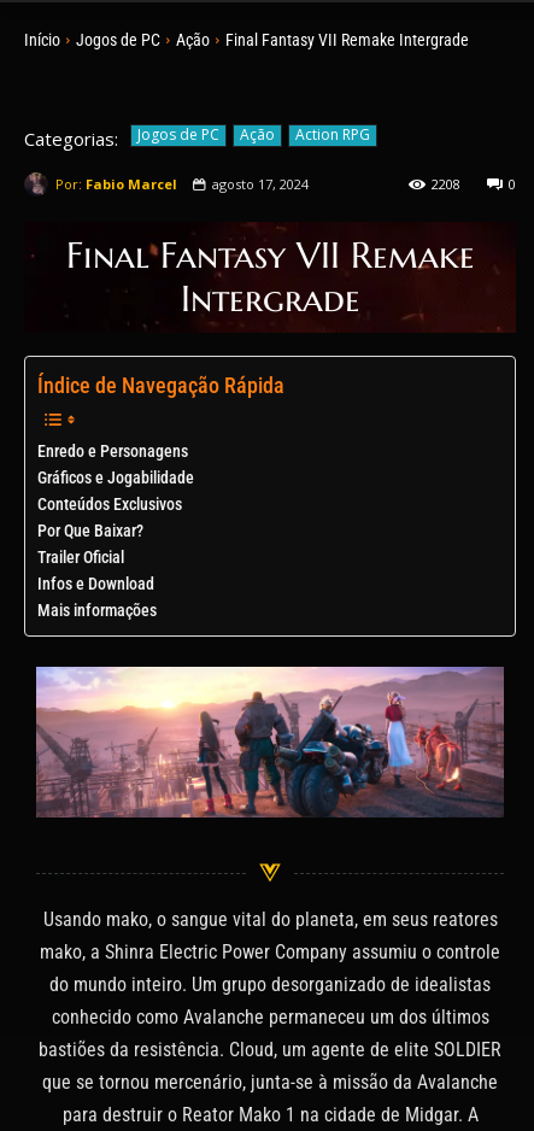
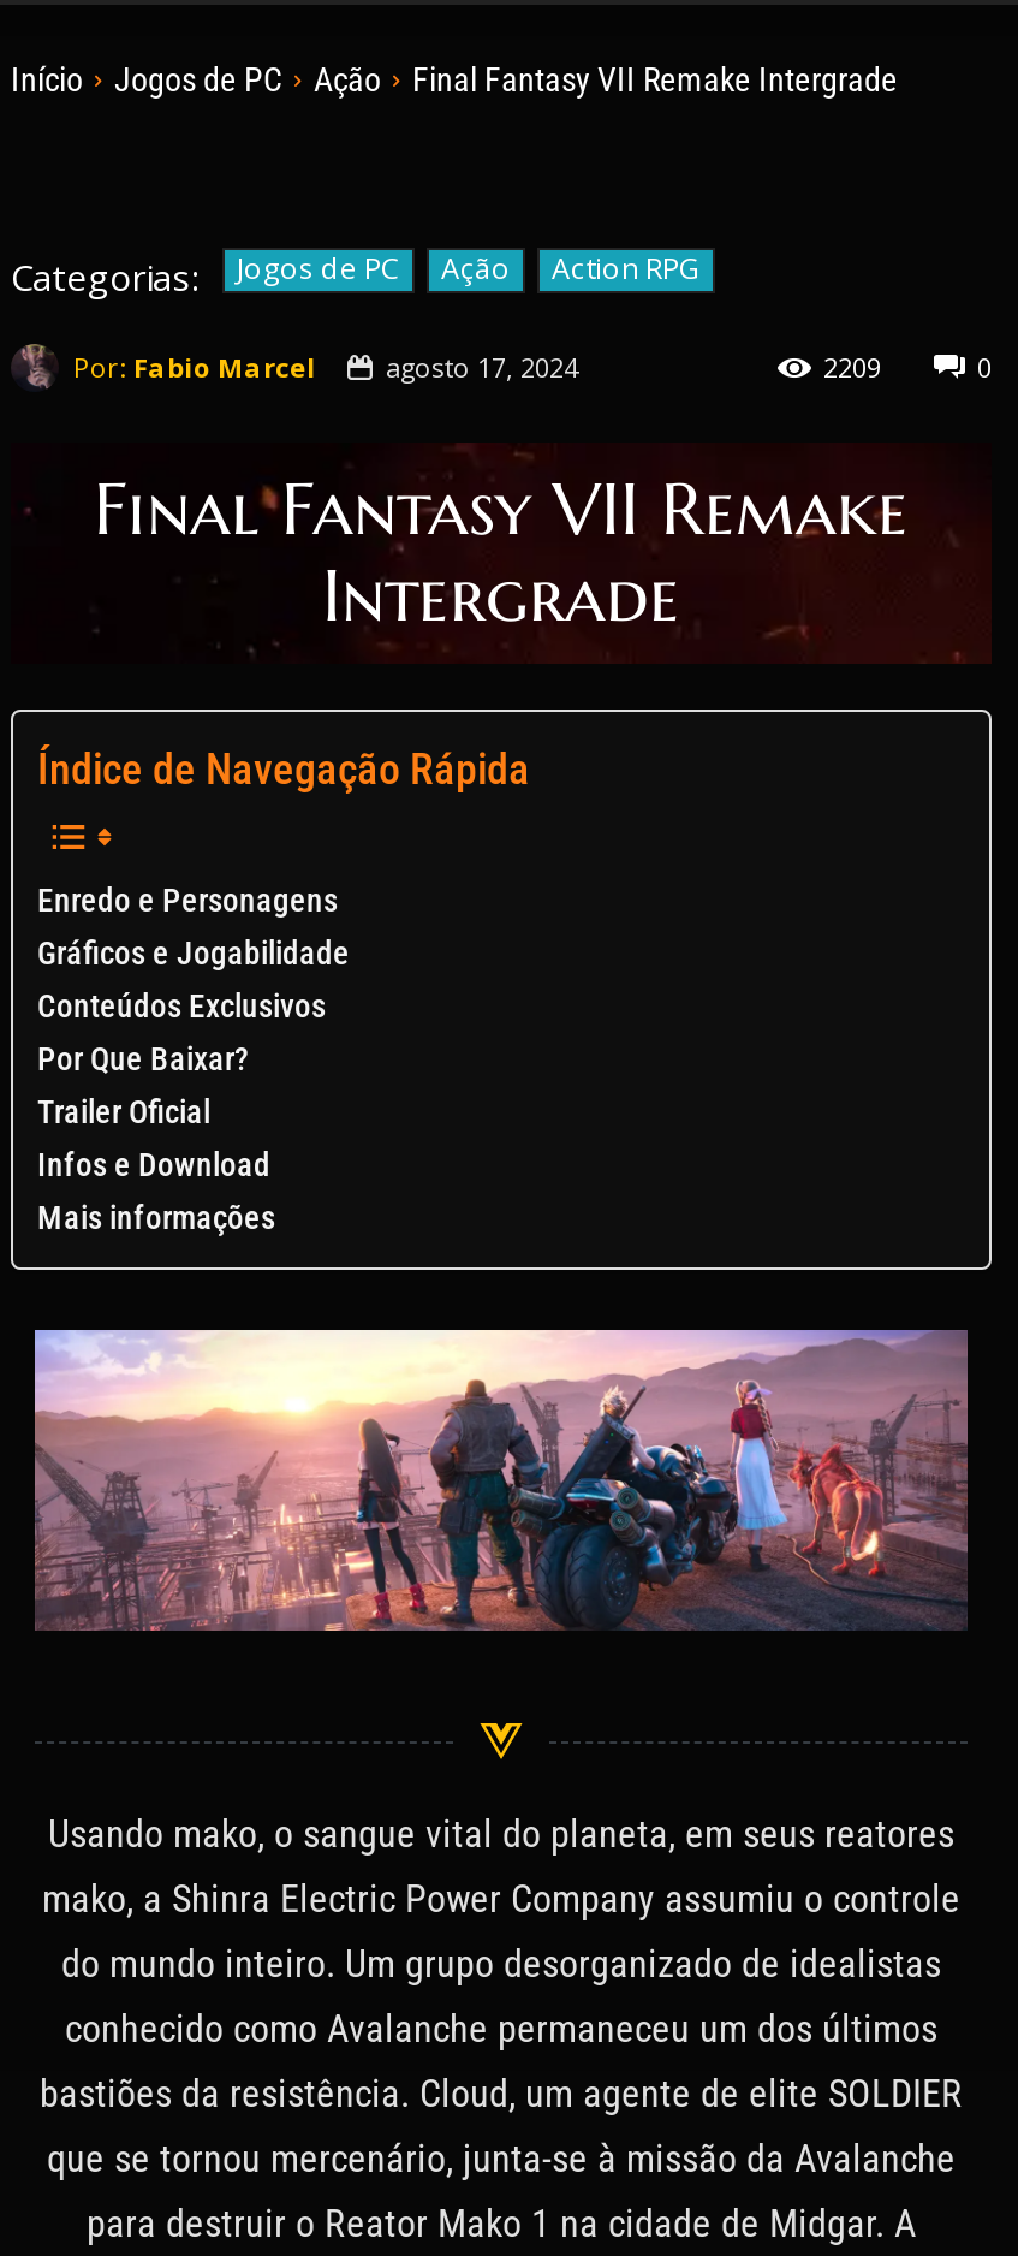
[432,175,460,193] 2208 -> [823,349,881,385] 2209

